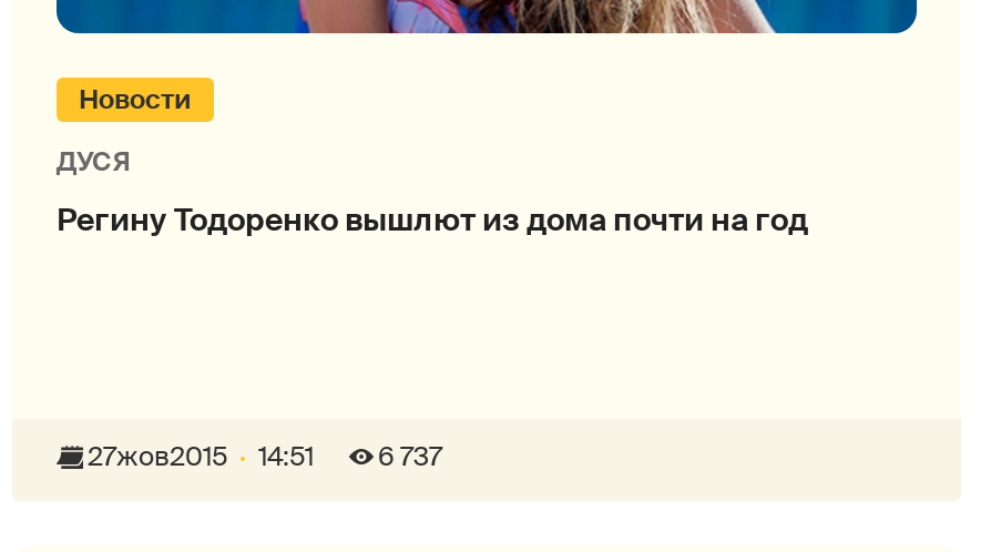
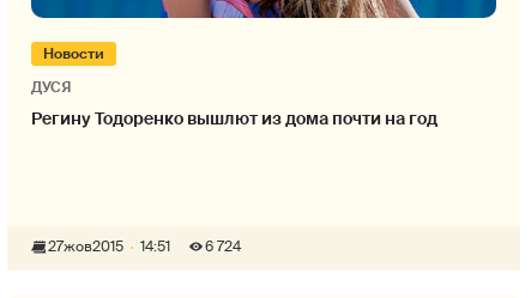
[88,439,442,475] 27жов2015 14:51 6 737 -> [48,237,241,256] 27жов2015 14:51 6 724

